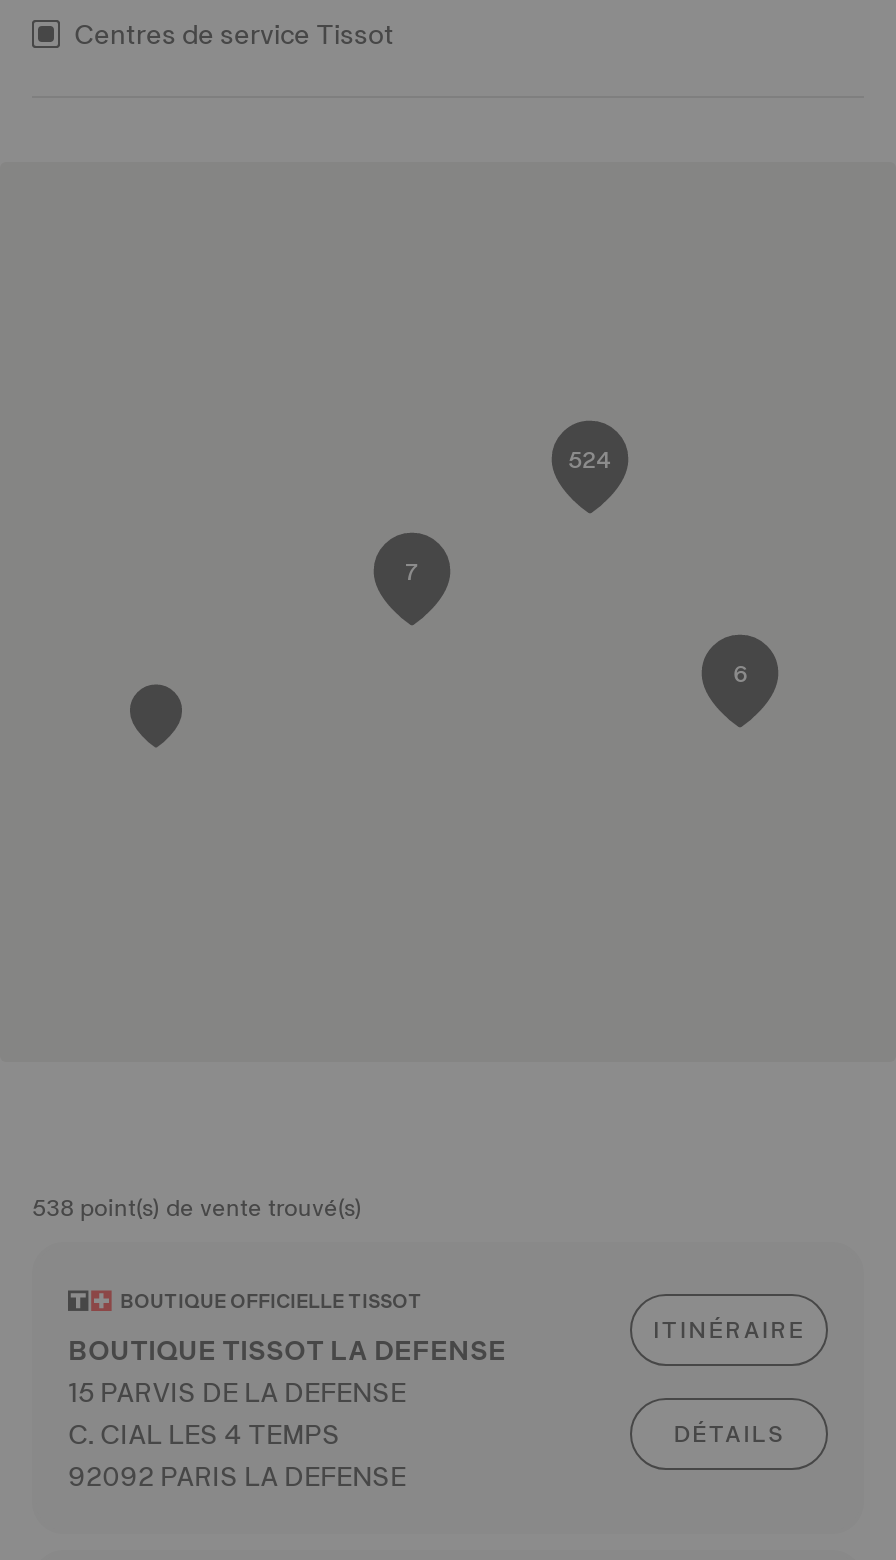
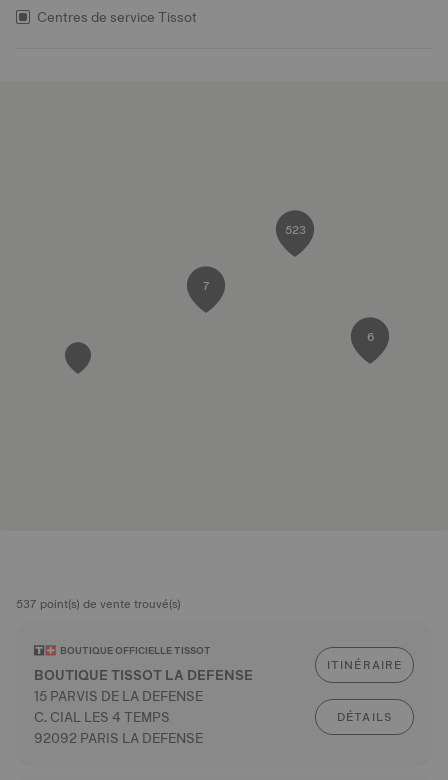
[568,440,612,480] 524 -> [284,220,305,240] 523
[32,1188,362,1228] 538 point(s) de vente trouvé(s) -> [16,594,181,614] 537 point(s) de vente trouvé(s)

